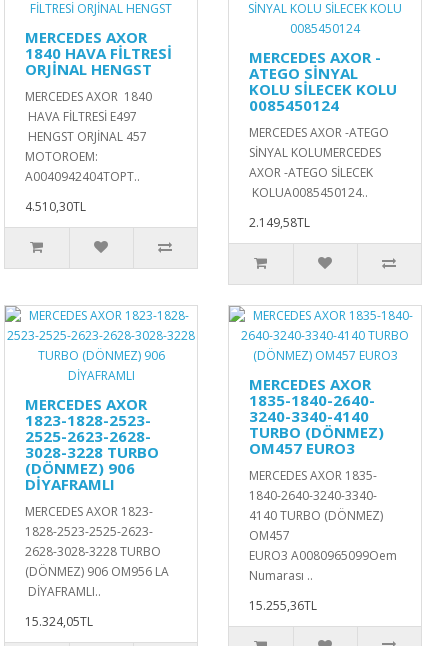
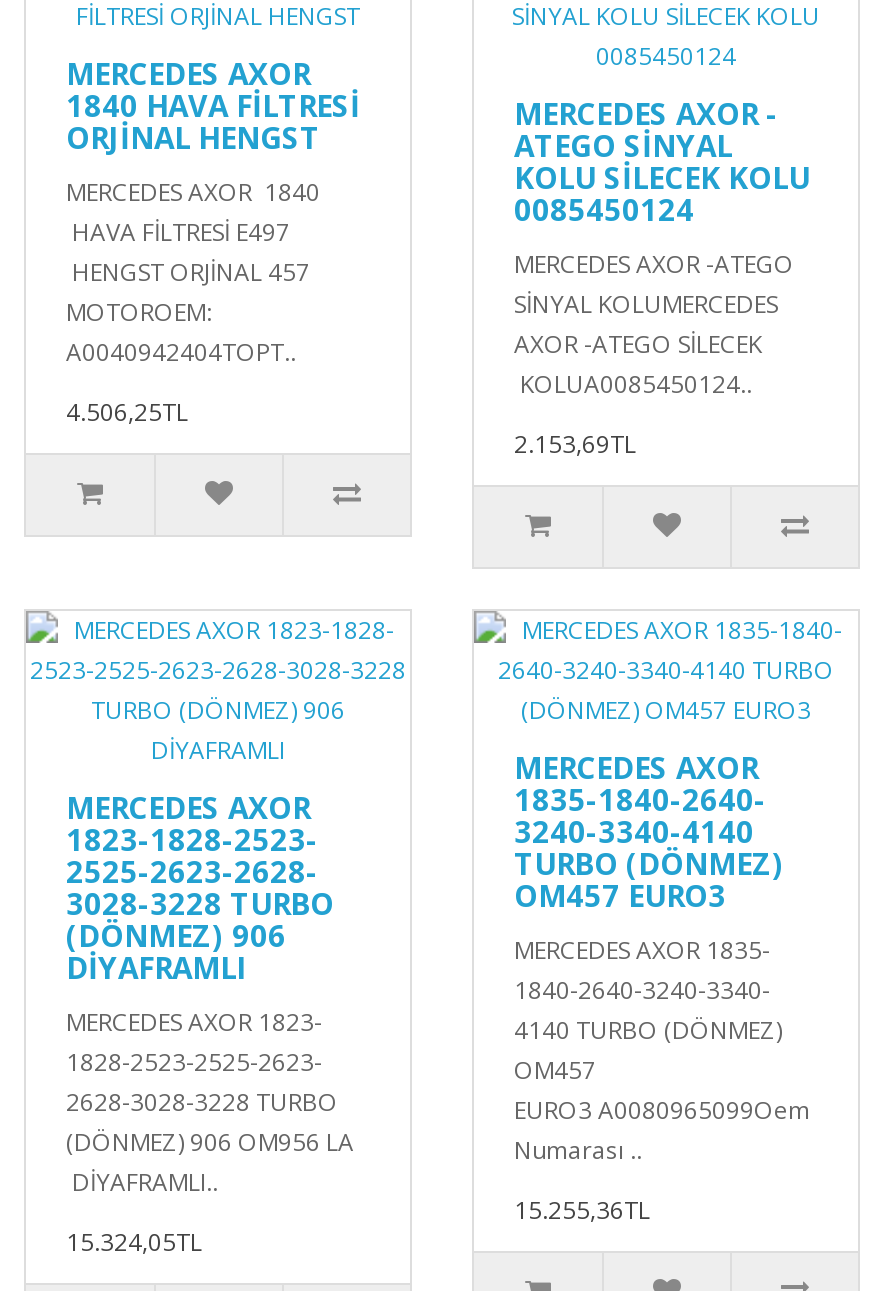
[25,198,86,215] 4.510,30TL -> [66,396,188,430] 4.506,25TL
[249,214,310,231] 2.149,58TL -> [514,428,636,462] 2.153,69TL

